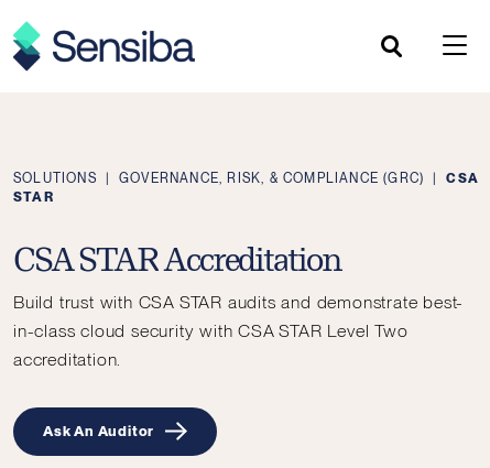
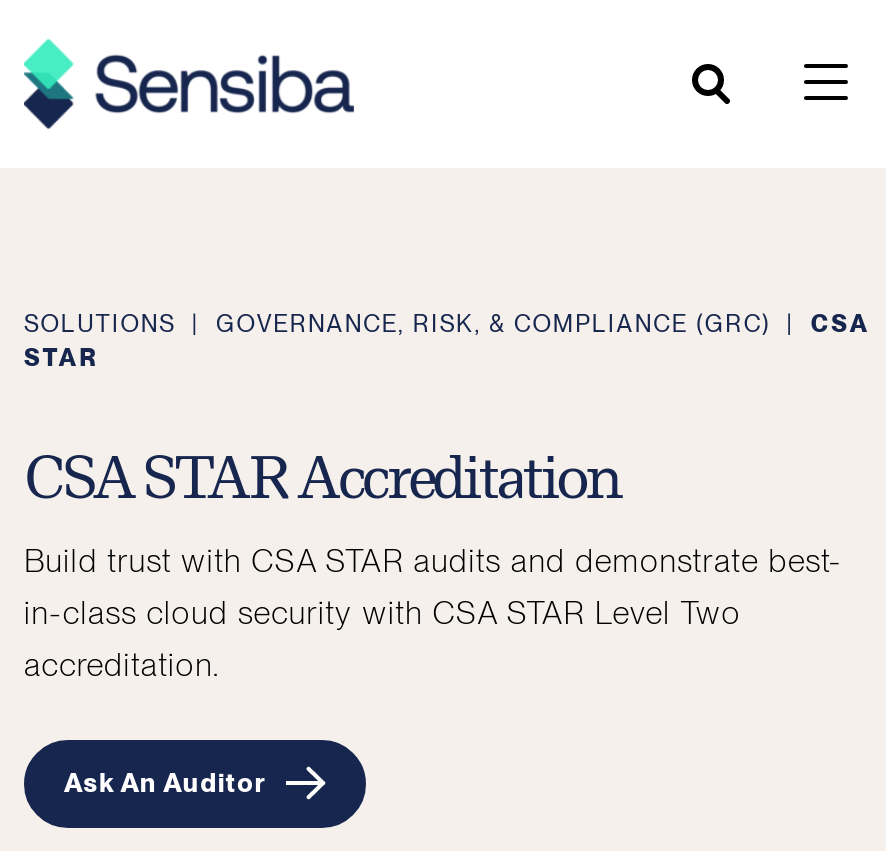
[171,406,218,457] [image] -> [310,740,394,828] [image]

